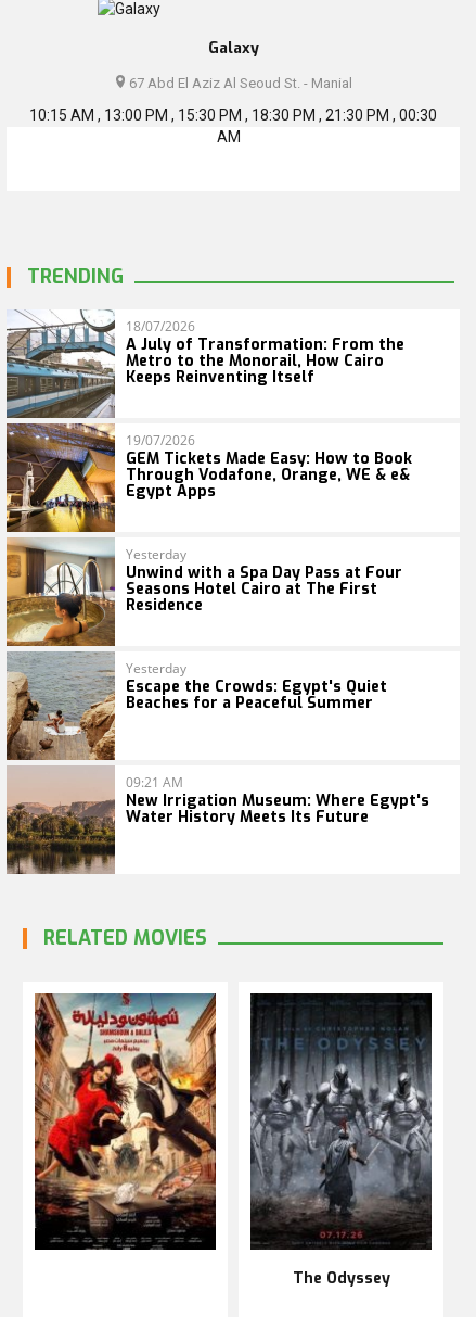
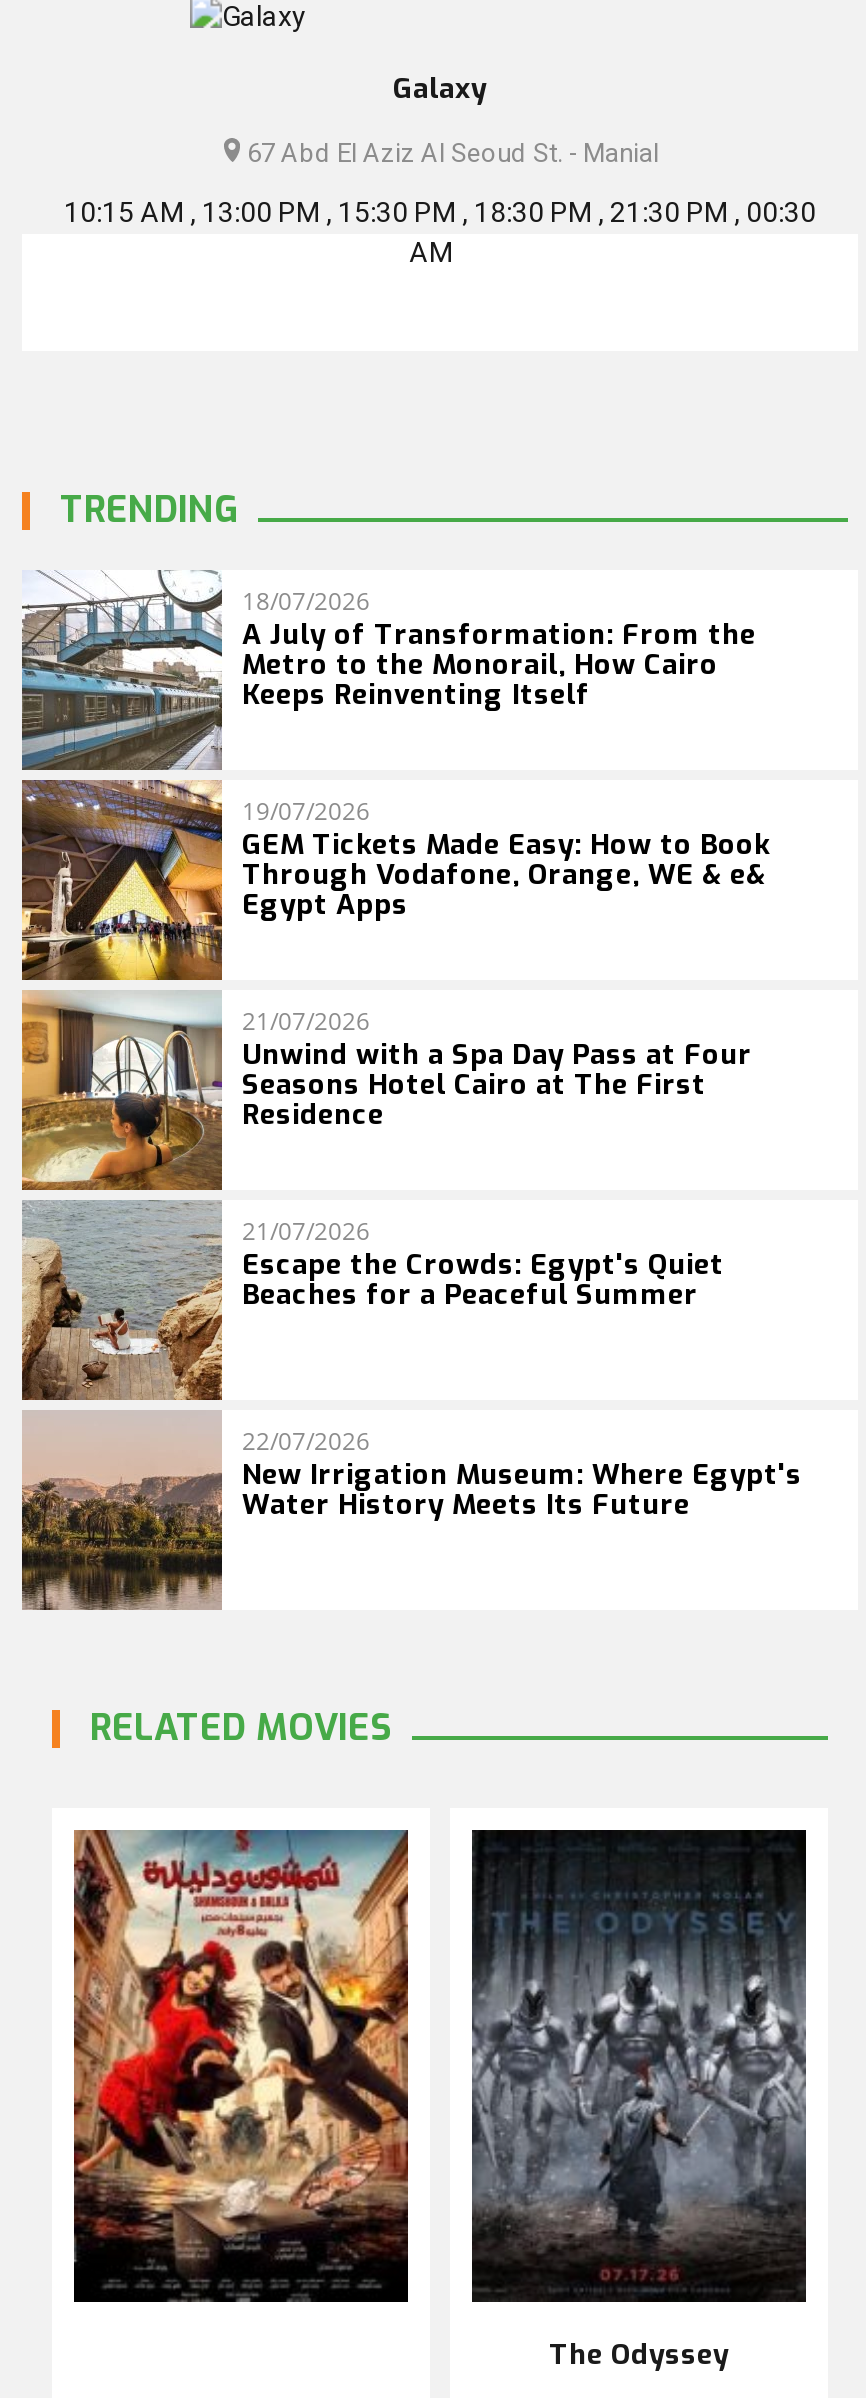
[126,545,186,563] Yesterday -> [242,1003,370,1037] 21/07/2026
[126,659,186,677] Yesterday -> [242,1213,370,1247] 21/07/2026
[126,773,183,791] 09:21 AM -> [242,1423,370,1457] 22/07/2026

